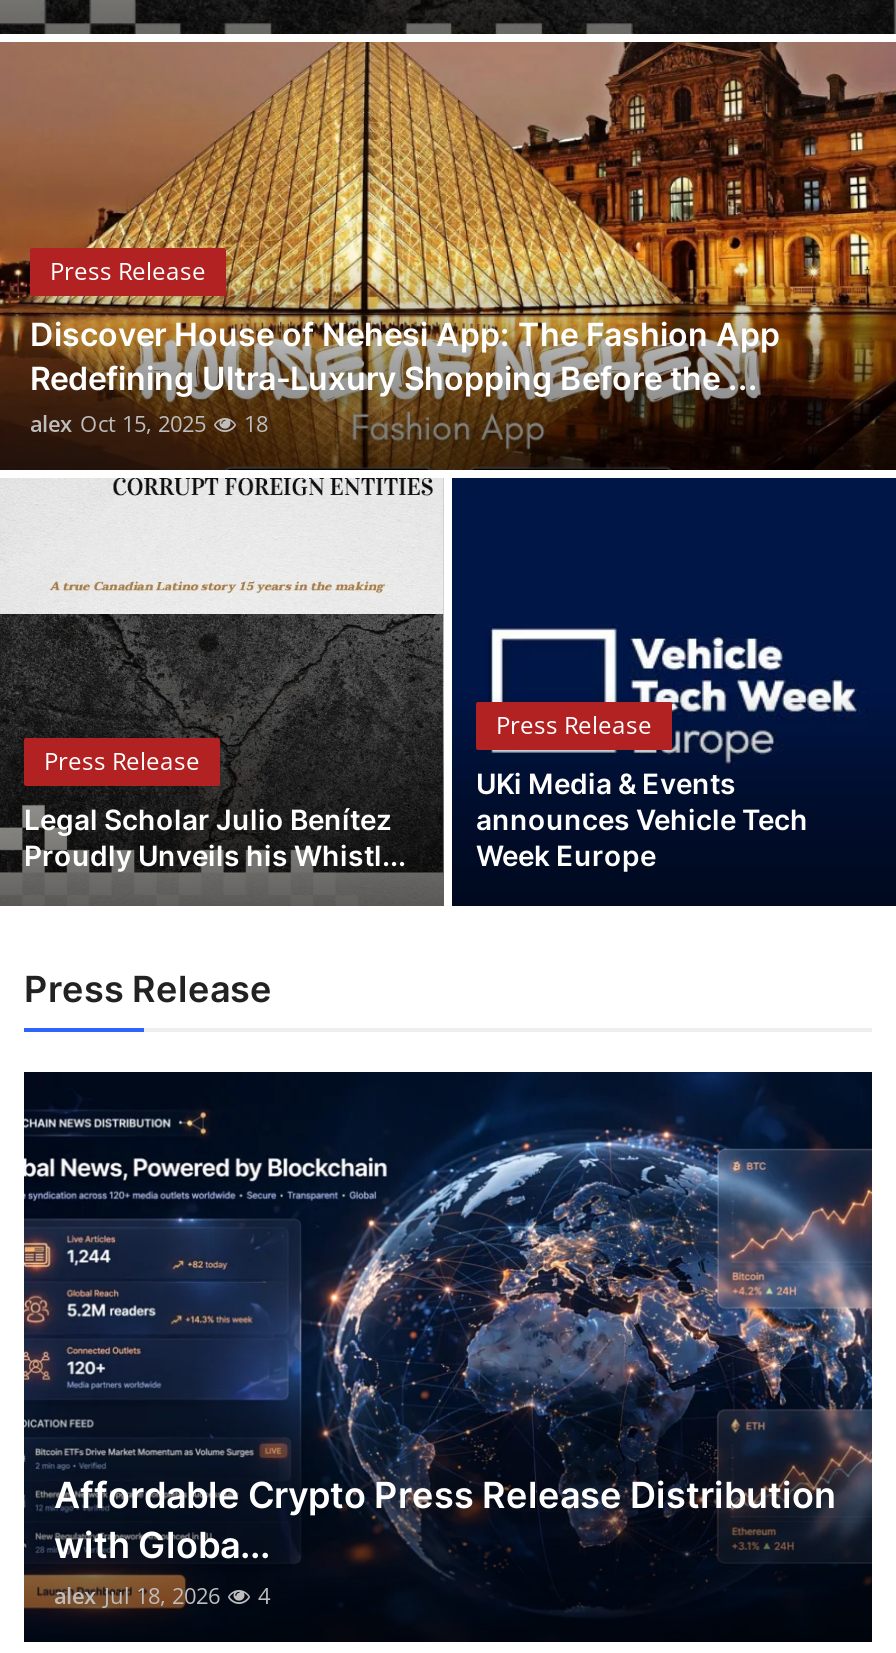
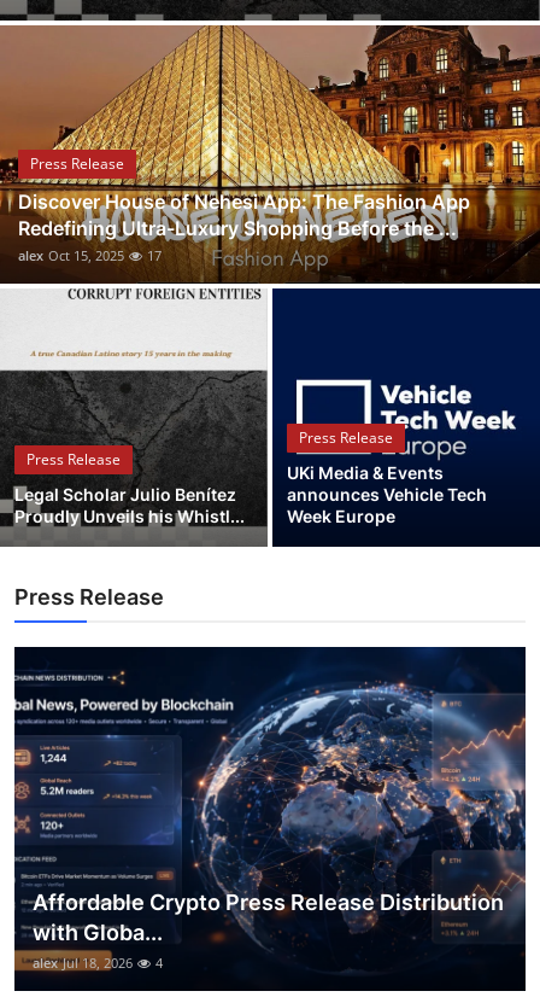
[30,407,268,437] alex Oct 15, 2025 18 -> [18,246,162,264] alex Oct 15, 2025 17

